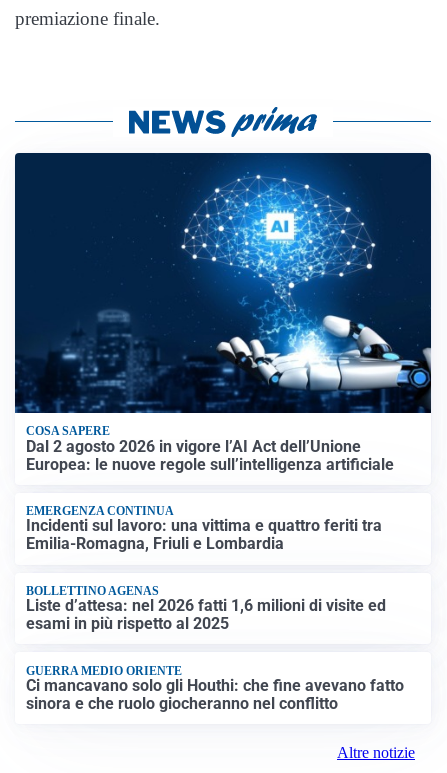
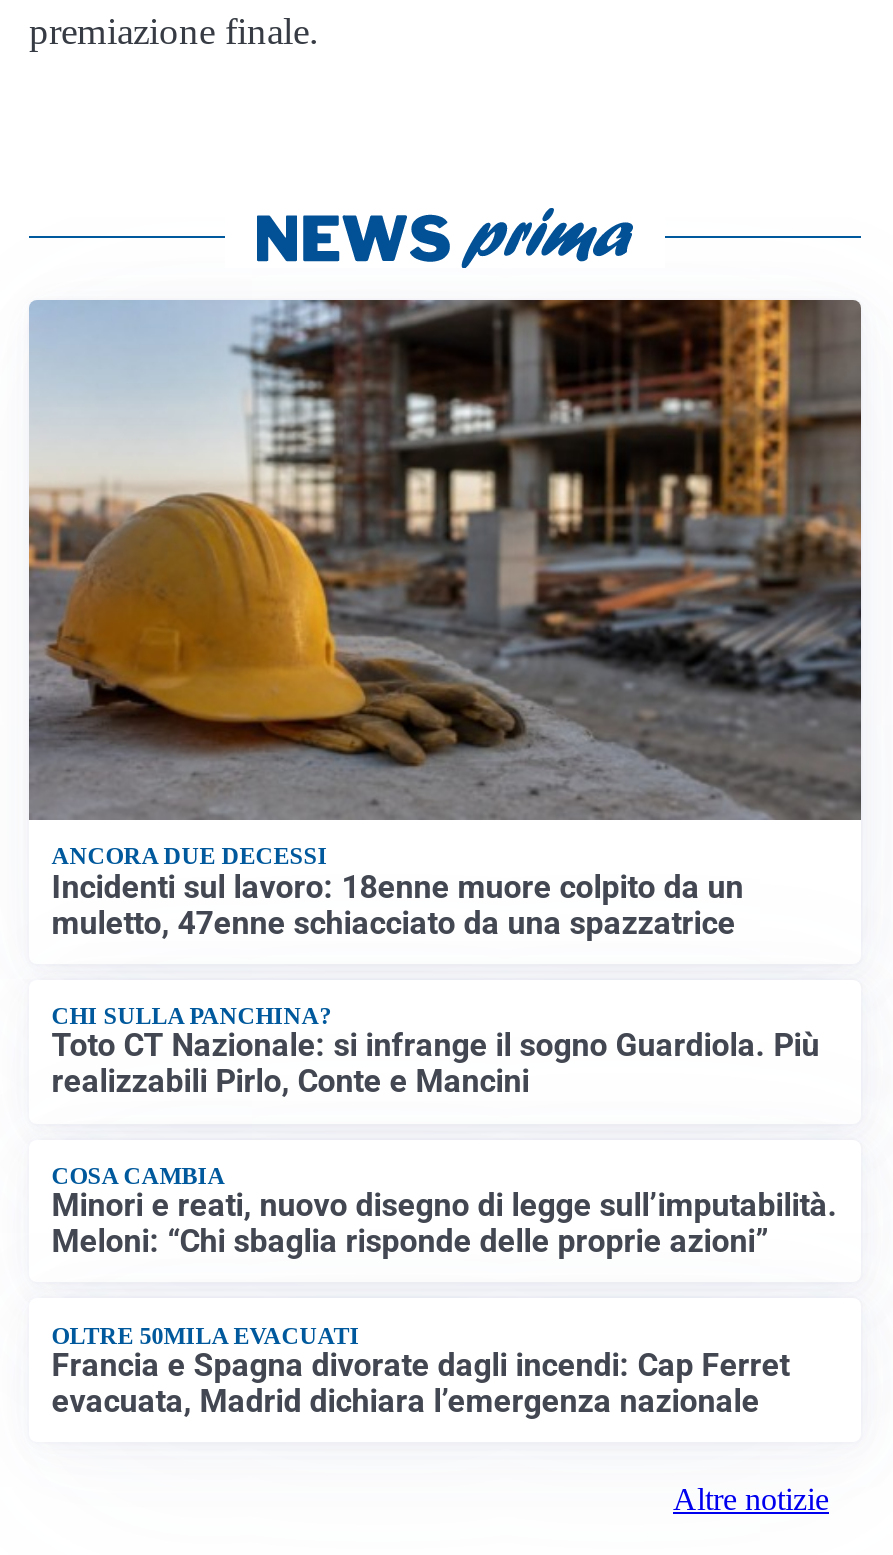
[14,152,432,474] [image] | COSA SAPERE | Dal 2 agosto 2026 in vigore l’AI Act dell’Unione | Europea: le nuove regole sull’intelligenza artificiale -> [27,298,863,941] [image] | ANCORA DUE DECESSI | Incidenti sul lavoro: 18enne muore colpito da un | muletto, 47enne schiacciato da una spazzatrice
[26,504,382,553] EMERGENZA CONTINUA | Incidenti sul lavoro: una vittima e quattro feriti tra | Emilia-Romagna, Friuli e Lombardia -> [51,1002,819,1101] CHI SULLA PANCHINA? | Toto CT Nazionale: si infrange il sogno Guardiola. Più | realizzabili Pirlo, Conte e Mancini
[26,584,386,633] BOLLETTINO AGENAS | Liste d’attesa: nel 2026 fatti 1,6 milioni di visite ed | esami in più rispetto al 2025 -> [51,1162,837,1260] COSA CAMBIA | Minori e reati, nuovo disegno di legge sull’imputabilità. | Meloni: “Chi sbaglia risponde delle proprie azioni”
[26,663,404,713] GUERRA MEDIO ORIENTE | Ci mancavano solo gli Houthi: che fine avevano fatto | sinora e che ruolo giocheranno nel conflitto -> [51,1321,789,1420] OLTRE 50MILA EVACUATI | Francia e Spagna divorate dagli incendi: Cap Ferret | evacuata, Madrid dichiara l’emergenza nazionale

